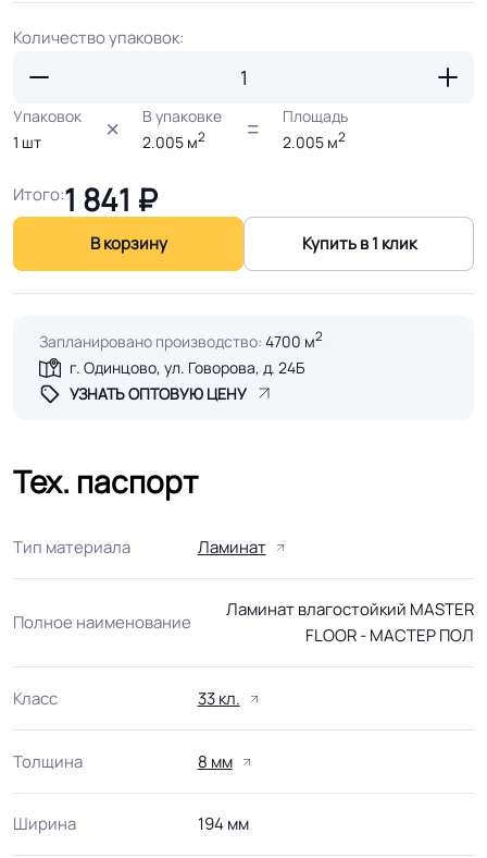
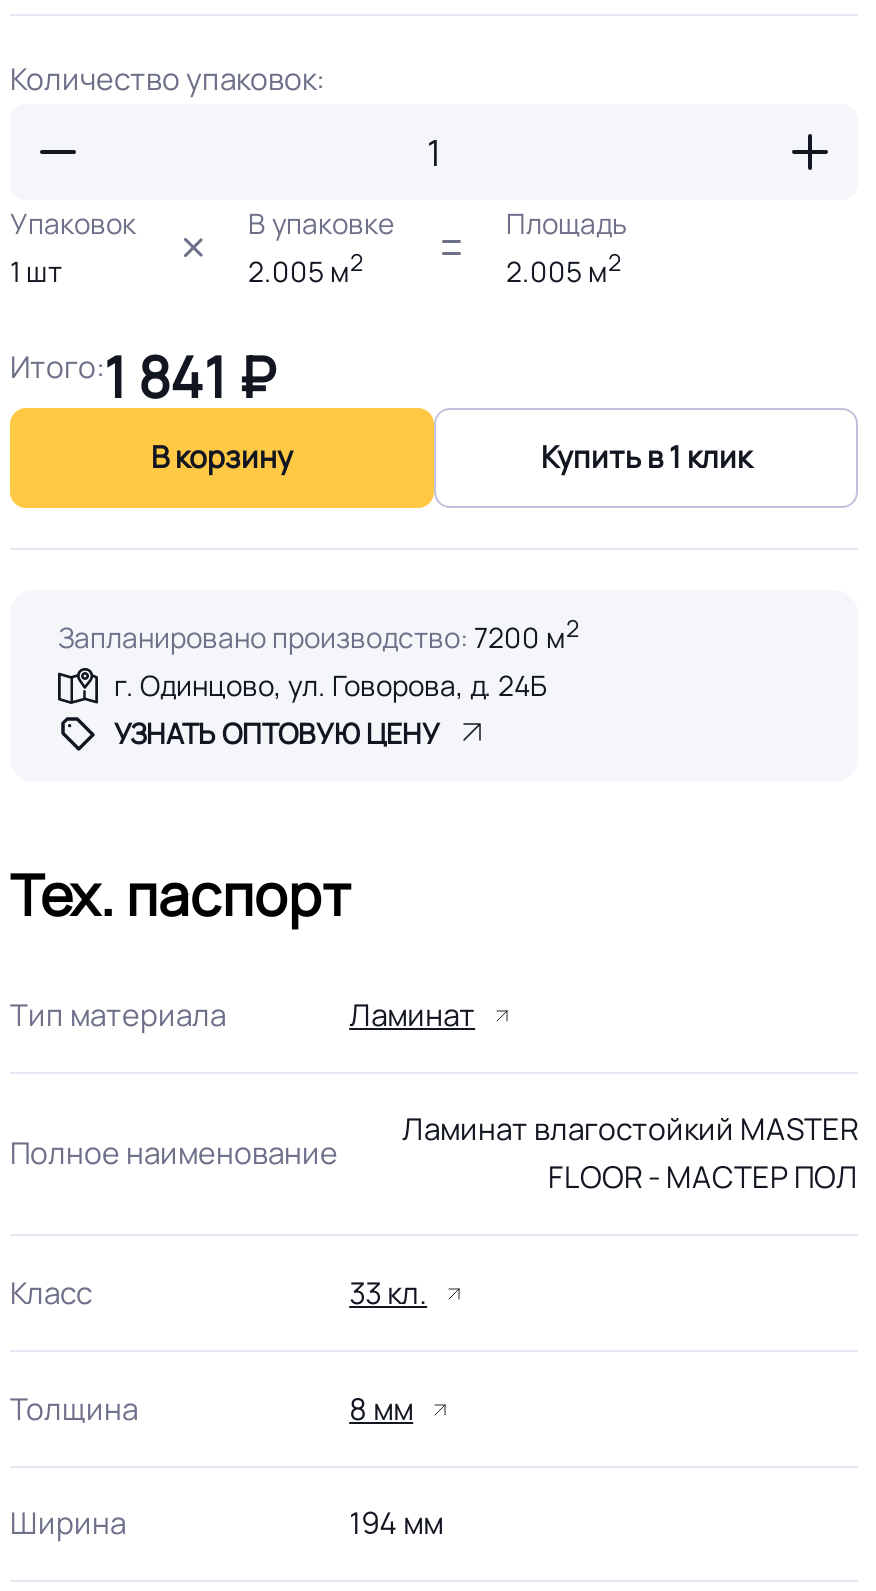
[39,328,323,352] Запланировано производство: 4700 м2 -> [58,613,580,656] Запланировано производство: 7200 м2

